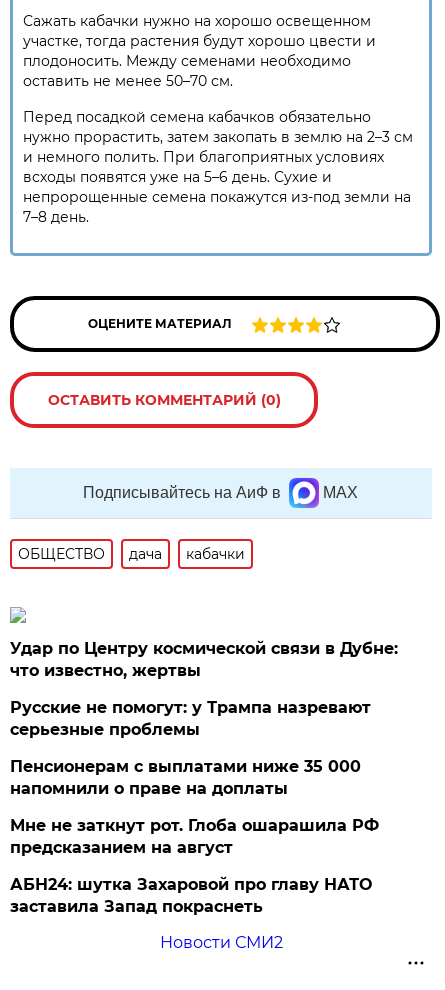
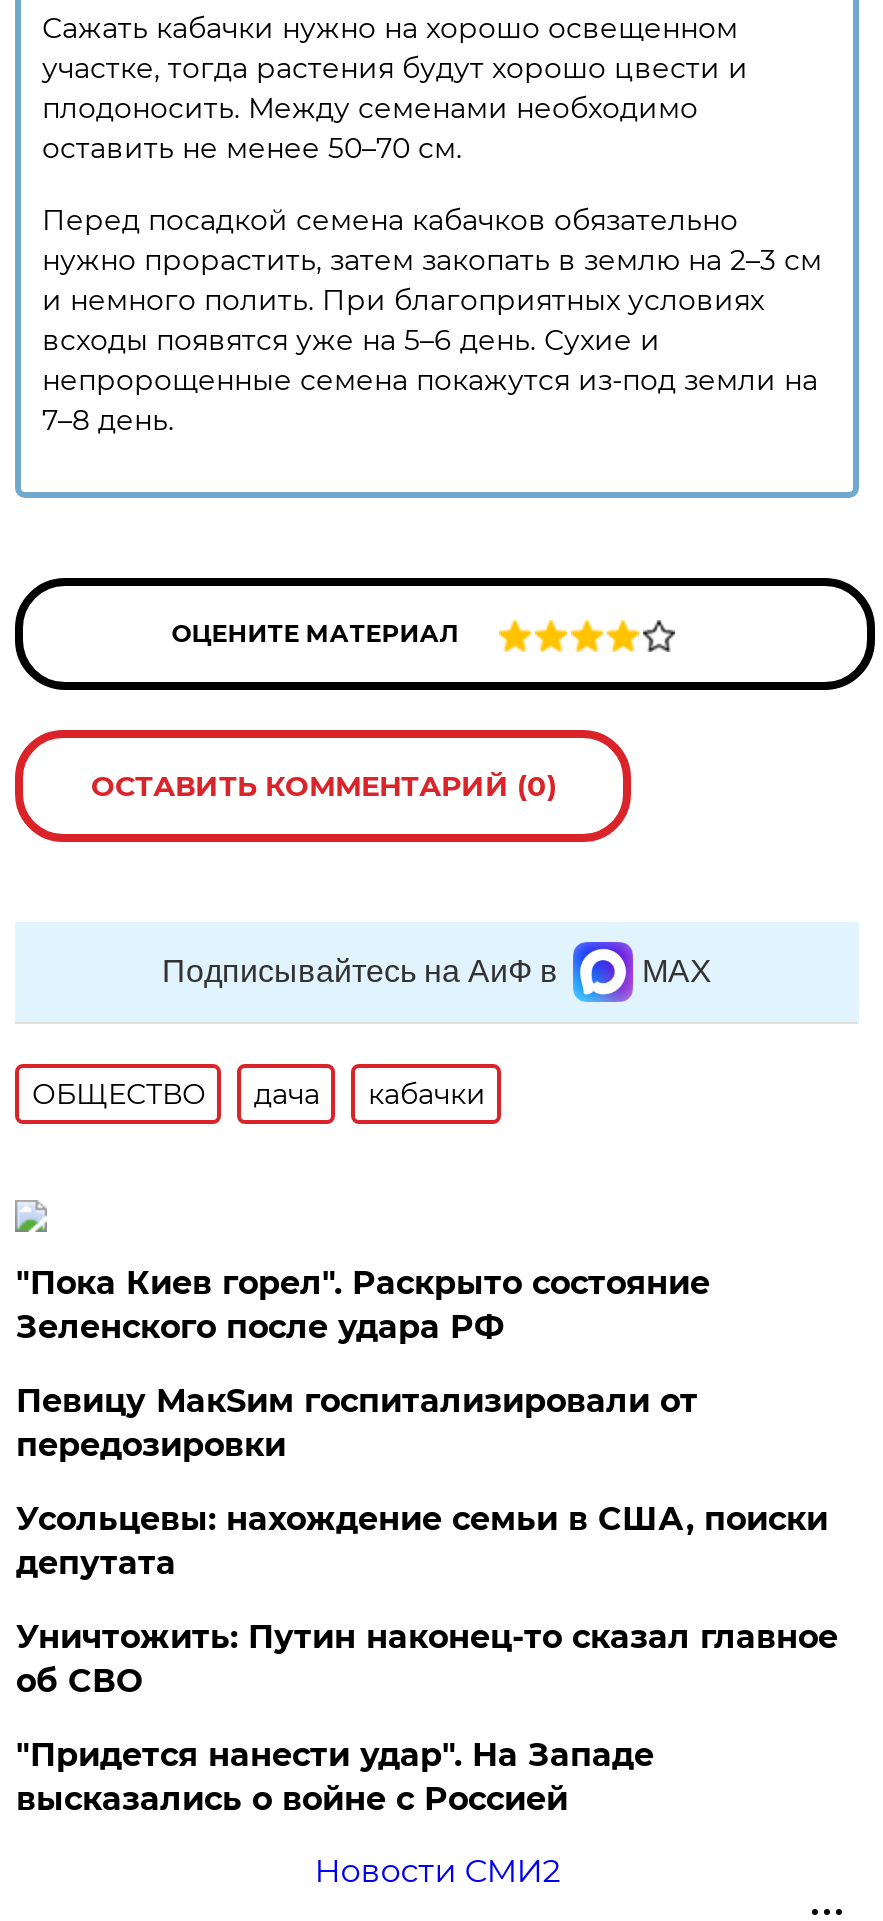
[10,639,398,680] Удар по Центру космической связи в Дубне: | что известно, жертвы -> [16,1264,710,1346] "Пока Киев горел". Раскрыто состояние | Зеленского после удара РФ
[10,698,371,739] Русские не помогут: у Трампа назревают | серьезные проблемы -> [16,1382,698,1464] Певицу МакSим госпитализировали от | передозировки
[10,757,361,798] Пенсионерам с выплатами ниже 35 000 | напомнили о праве на доплаты -> [16,1500,828,1582] Усольцевы: нахождение семьи в США, поиски | депутата
[10,816,379,857] Мне не заткнут рот. Глоба ошарашила РФ | предсказанием на август -> [16,1618,838,1700] Уничтожить: Путин наконец-то сказал главное | об СВО
[10,875,372,916] АБН24: шутка Захаровой про главу НАТО | заставила Запад покраснеть -> [16,1736,654,1818] "Придется нанести удар". На Западе | высказались о войне с Россией

